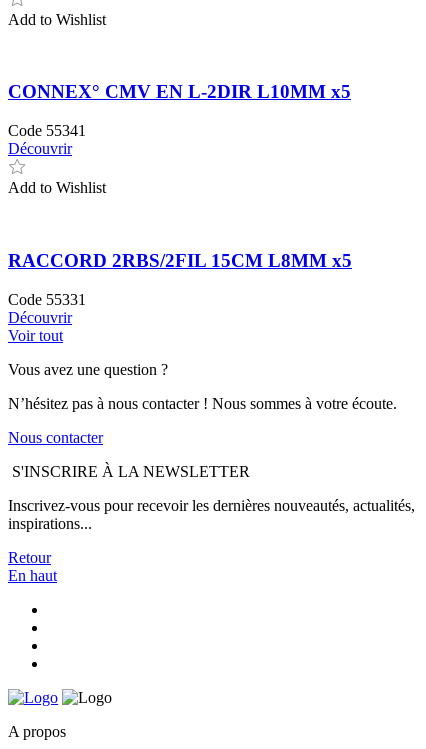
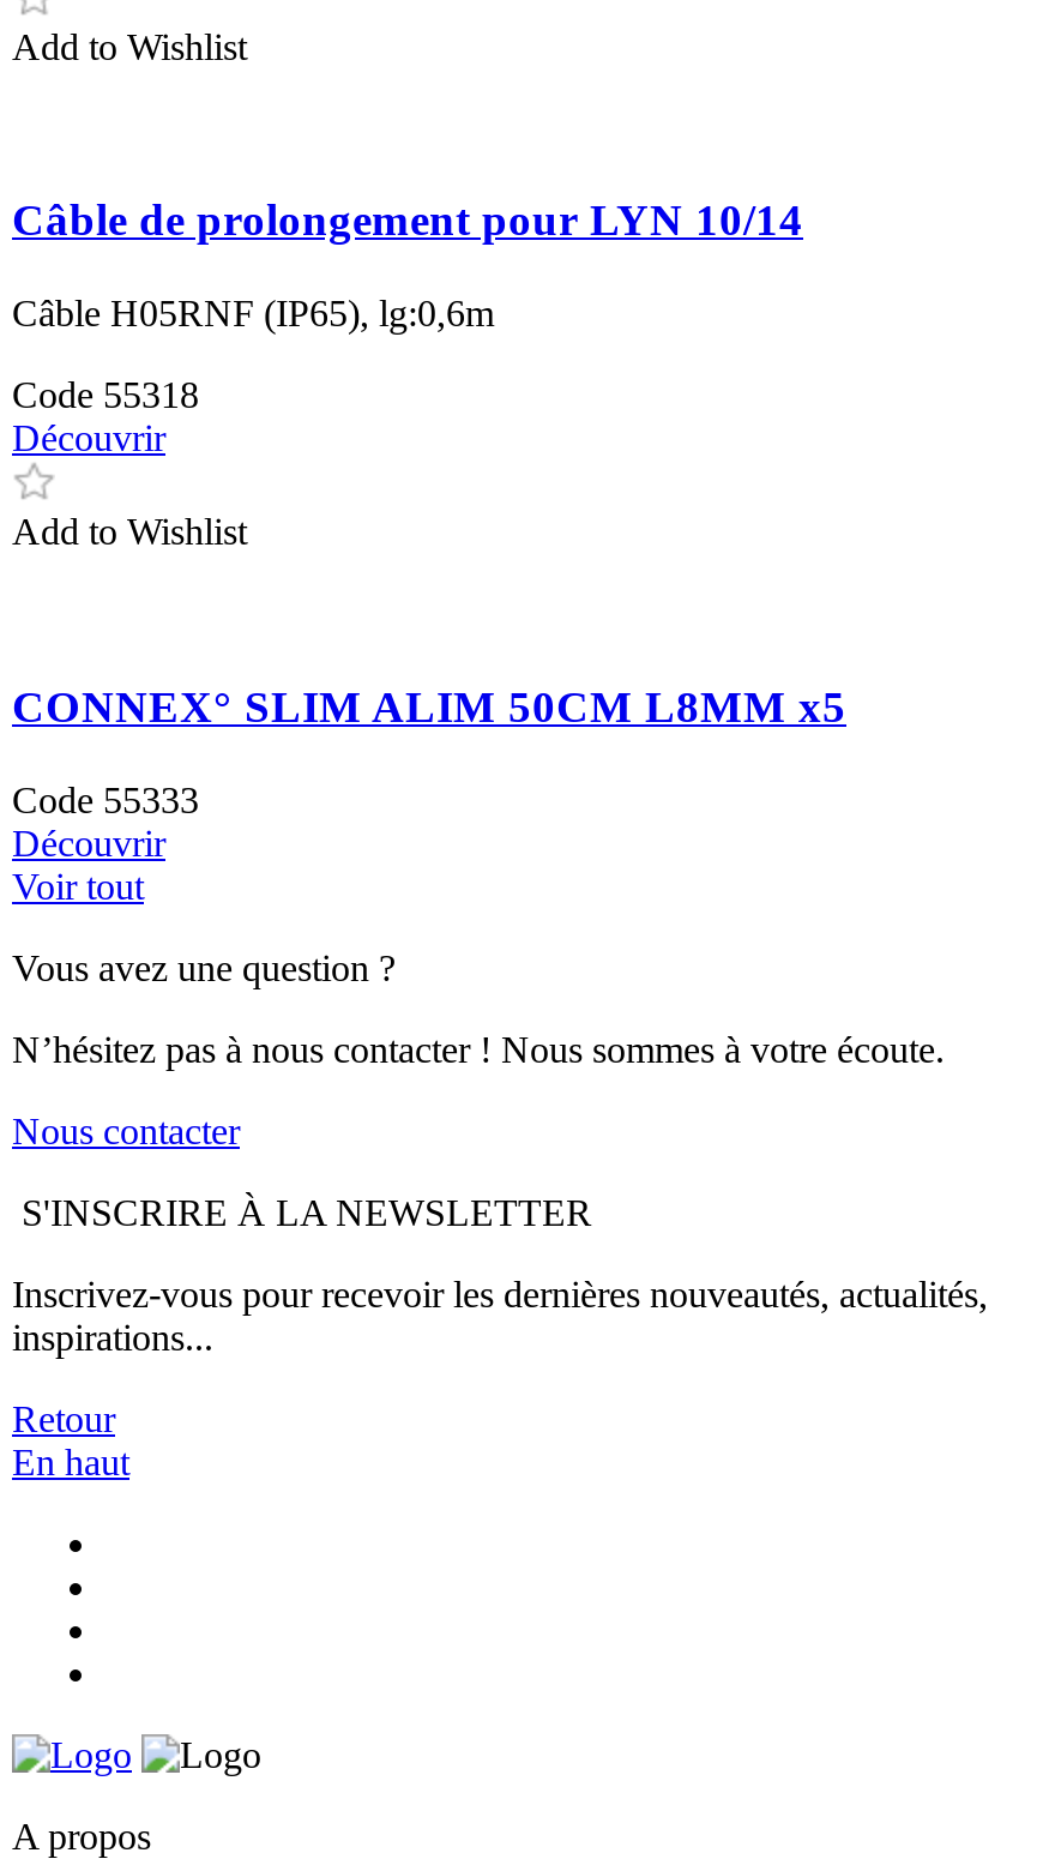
[8,81,351,139] CONNEX° CMV EN L-2DIR L10MM x5 | Code 55341 -> [12,195,803,415] Câble de prolongement pour LYN 10/14 | Câble H05RNF (IP65), lg:0,6m | Code 55318
[8,250,352,271] RACCORD 2RBS/2FIL 15CM L8MM x5 -> [12,681,846,731] CONNEX° SLIM ALIM 50CM L8MM x5
[8,290,86,307] Code 55331 -> [12,778,199,819] Code 55333

